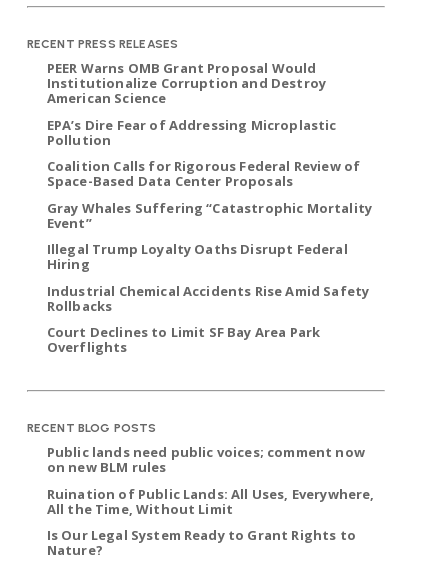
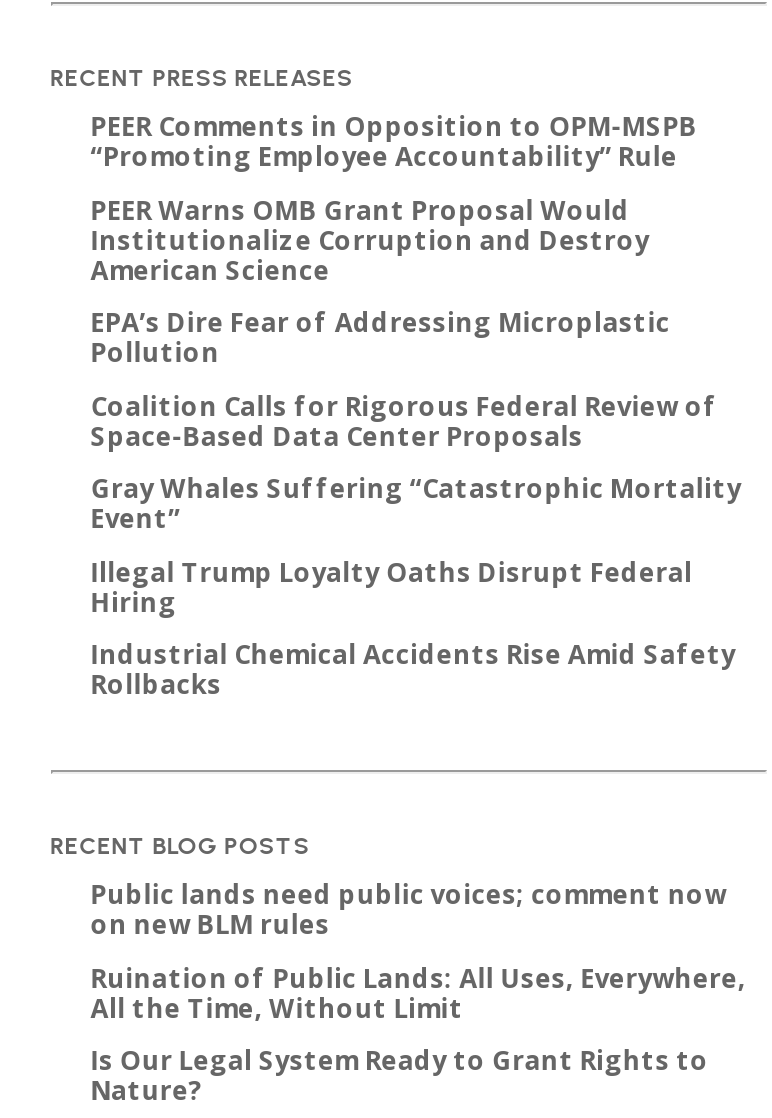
none -> [91,108,697,174] PEER Comments in Opposition to OPM-MSPB | “Promoting Employee Accountability” Rule
moved [47,59,372,315] -> [91,191,741,702]: PEER Warns OMB Grant Proposal Would | Institutionalize Corruption and Destroy | American Science | ... | Industrial Chemical Accidents Rise Amid Safety | Rollbacks
[47,323,320,356] Court Declines to Limit SF Bay Area Park | Overflights -> none

